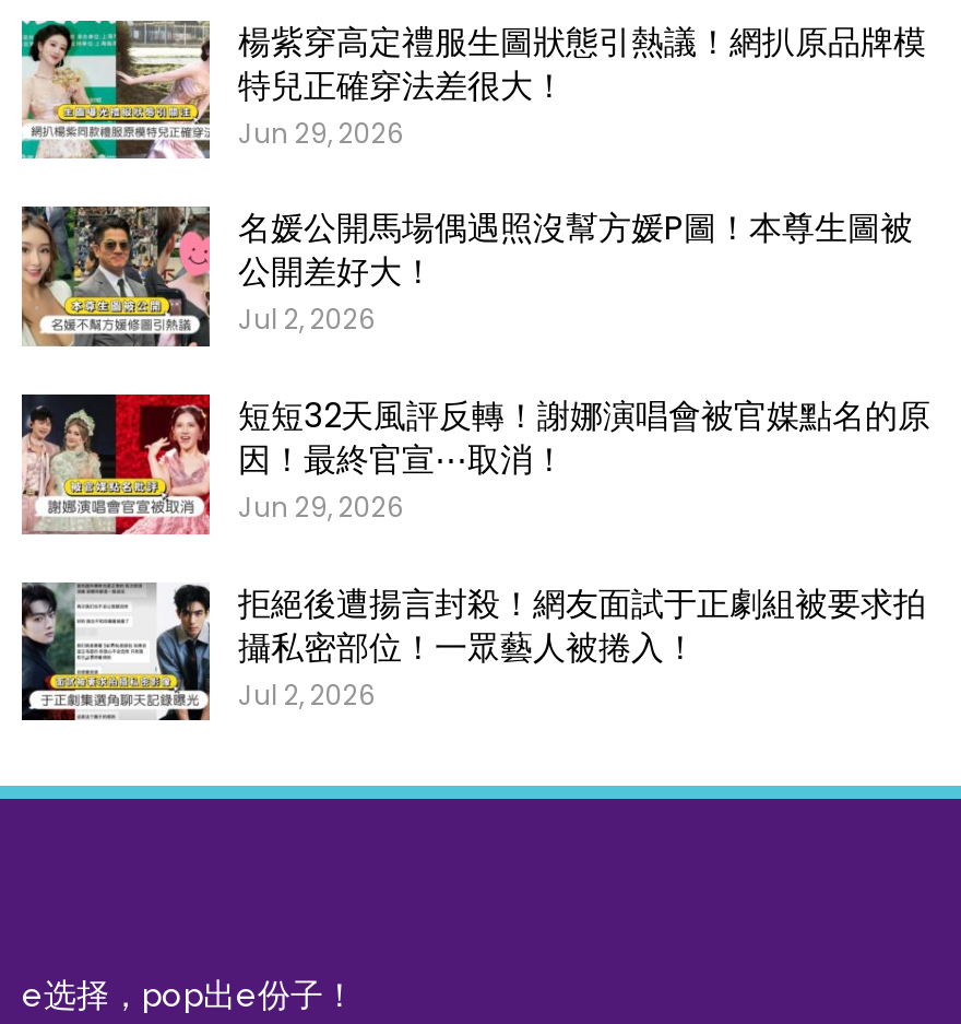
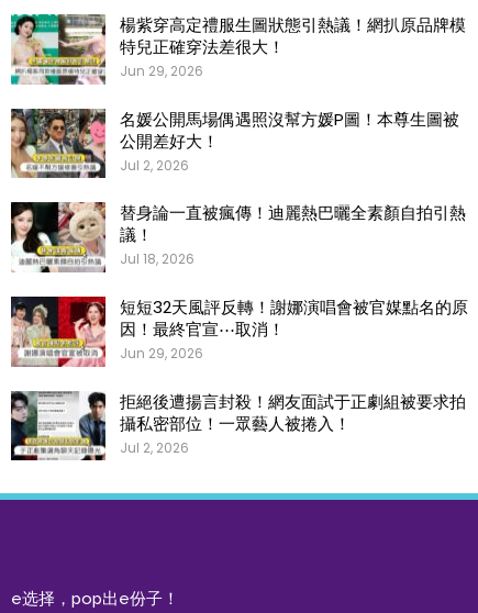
none -> [10,201,466,272] [image] | 替身論一直被瘋傳！迪麗熱巴曬全素顏自拍引熱 | 議！ | Jul 18, 2026

